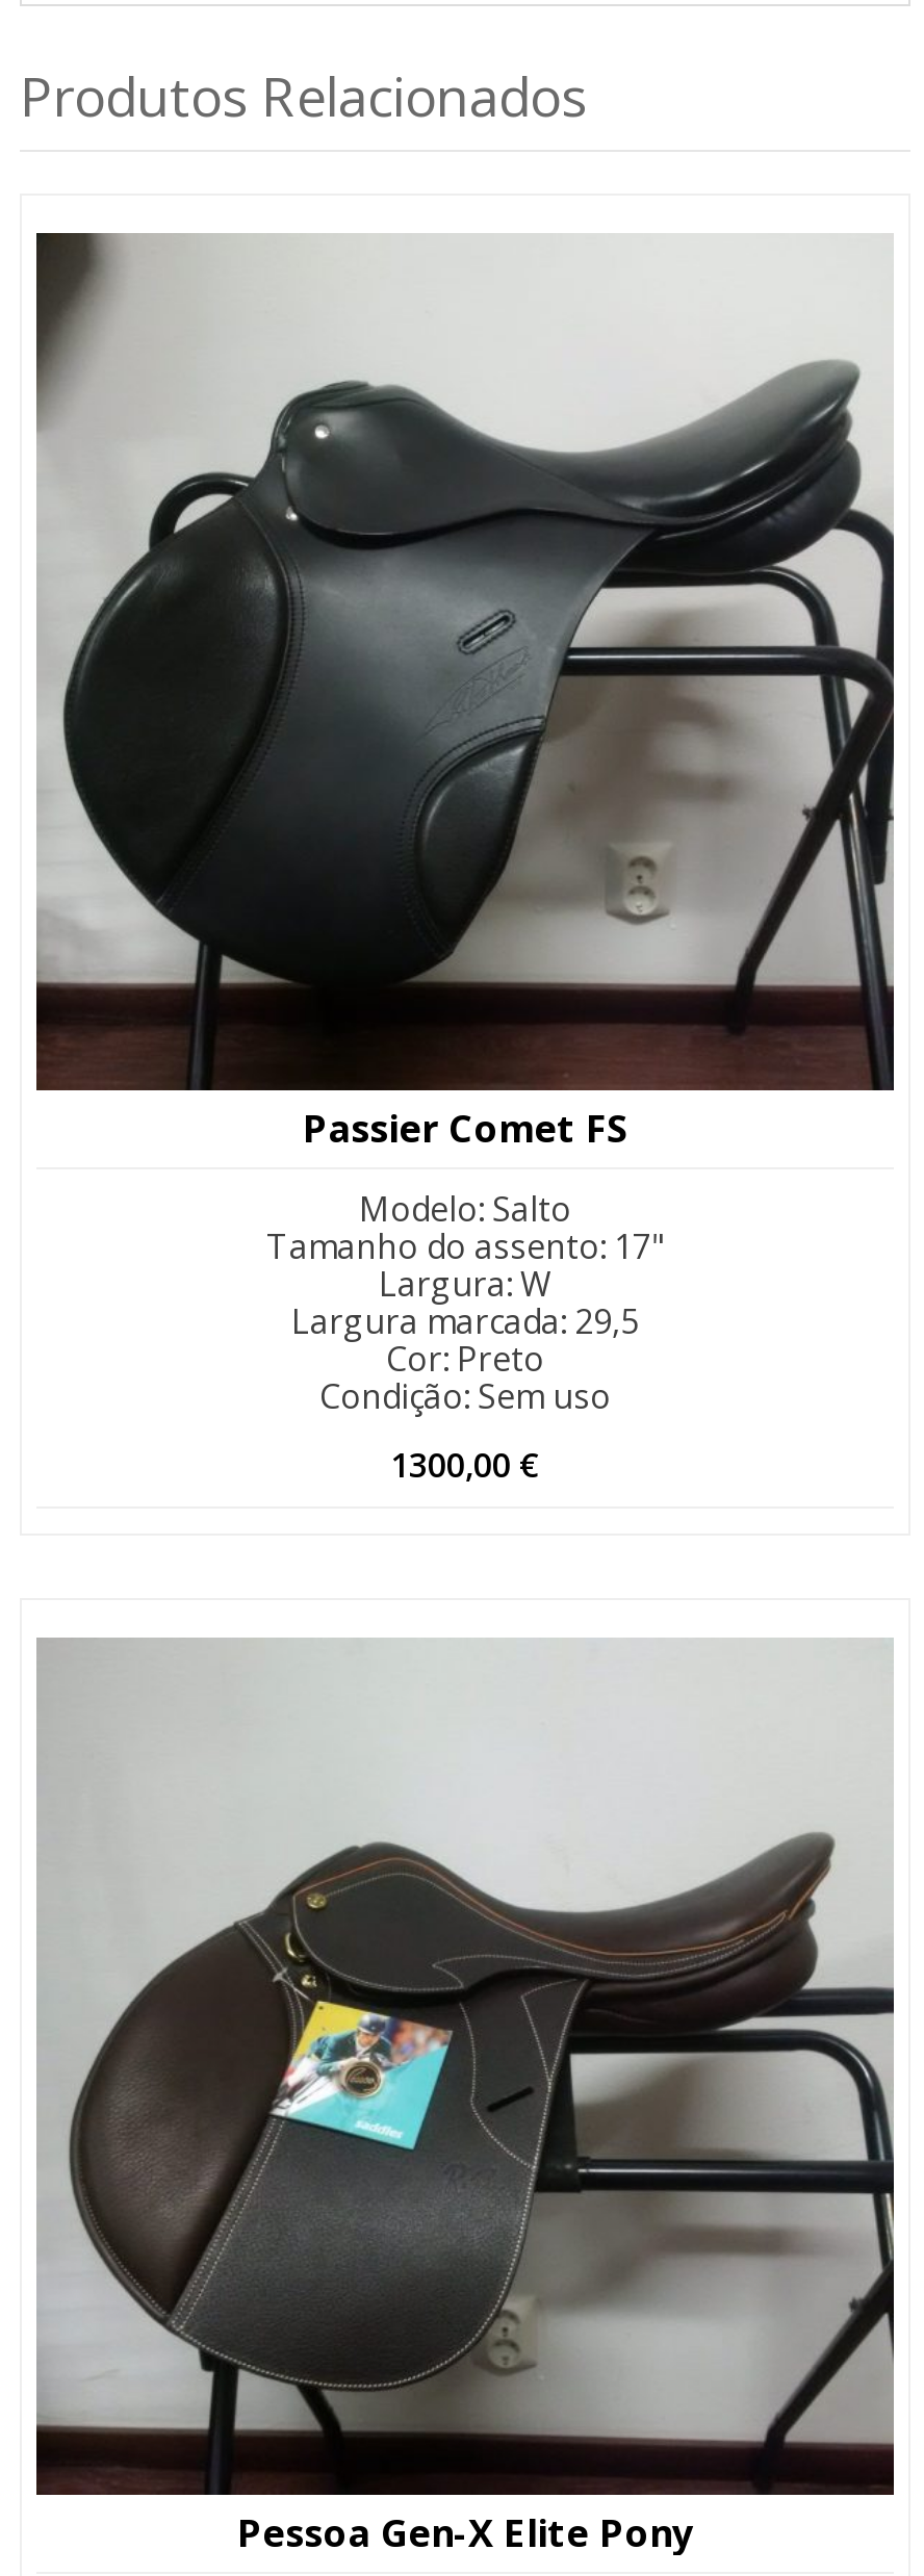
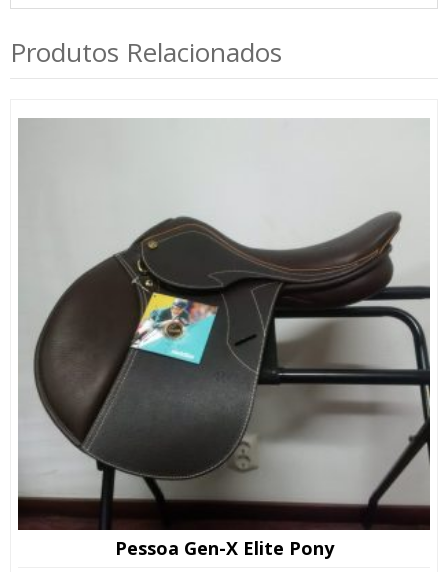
[36,233,894,1488] [image] | Passier Comet FS | Modelo: Salto | Tamanho do assento: 17" | Largura:W | Largura marcada: 29,5 | Cor:Preto | Condição: Sem uso | 1300,00 € -> none

